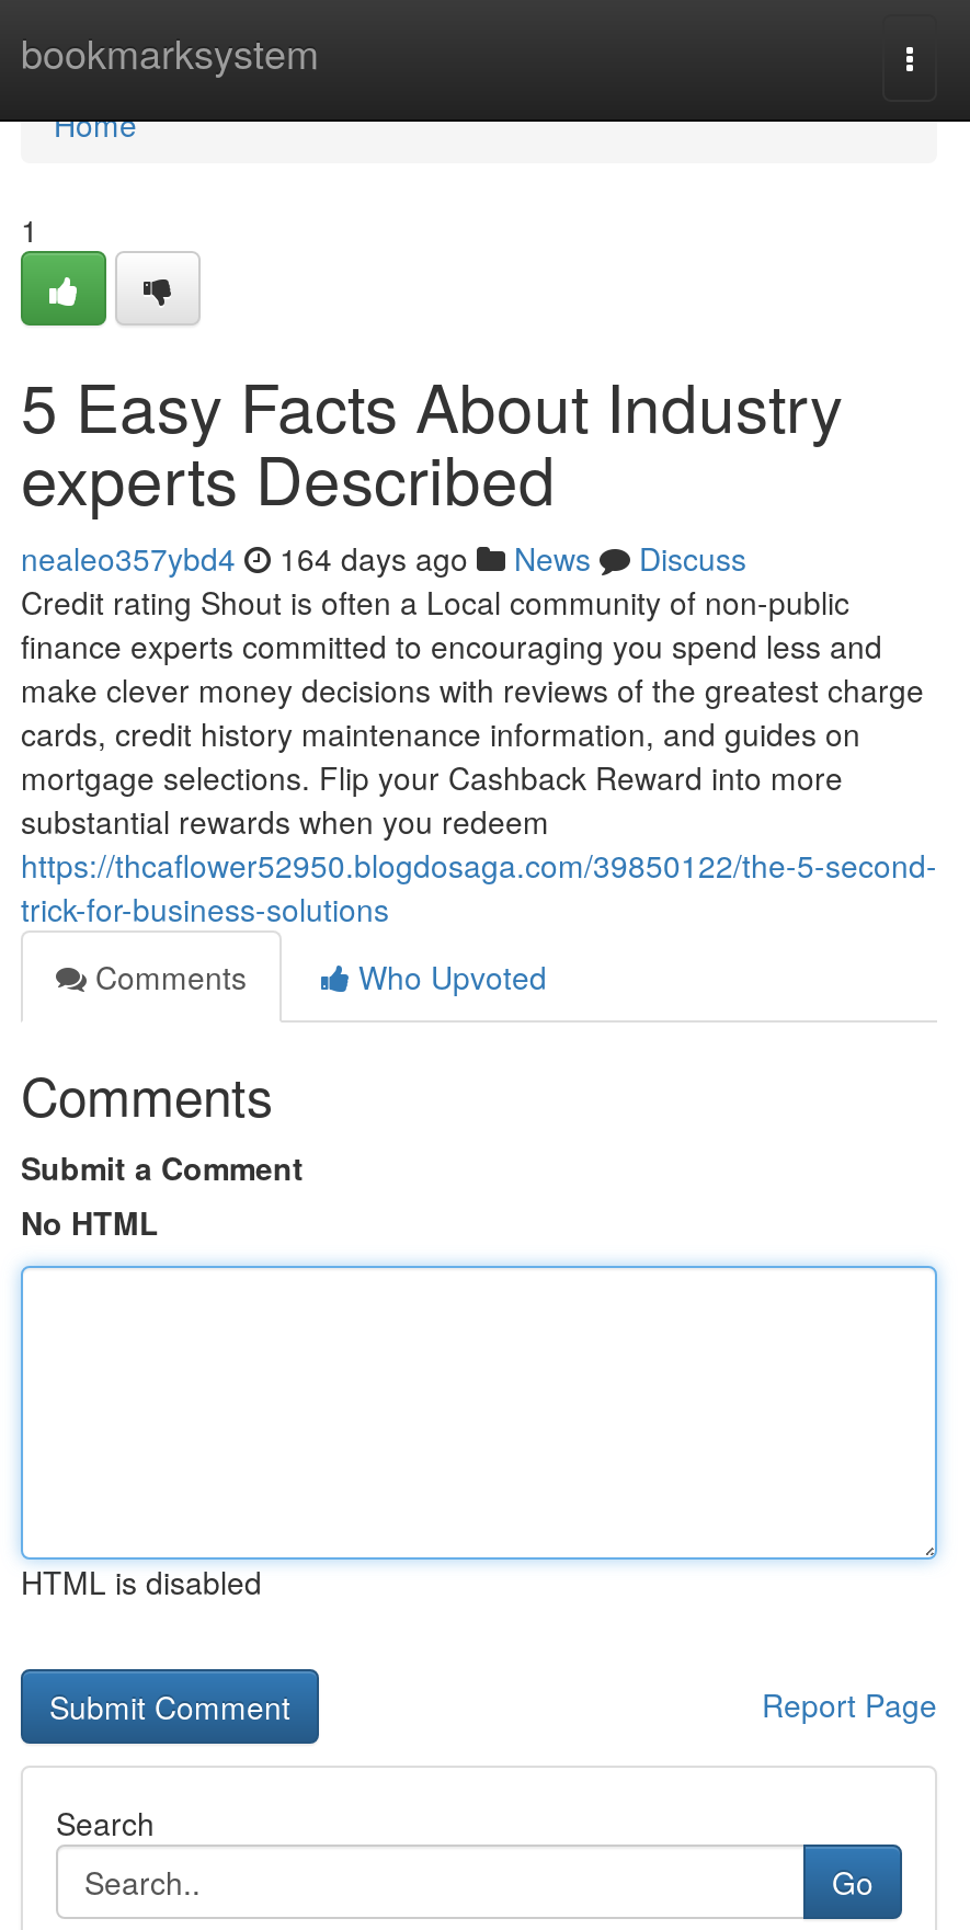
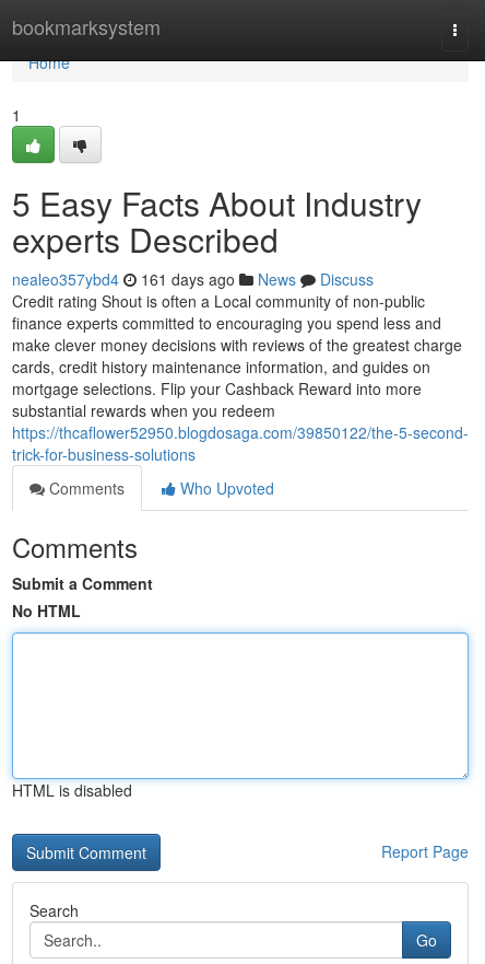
[21,536,746,580] nealeo357ybd4 164 days ago News Discuss -> [12,268,374,290] nealeo357ybd4 161 days ago News Discuss

